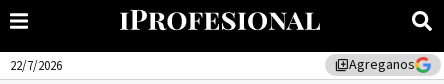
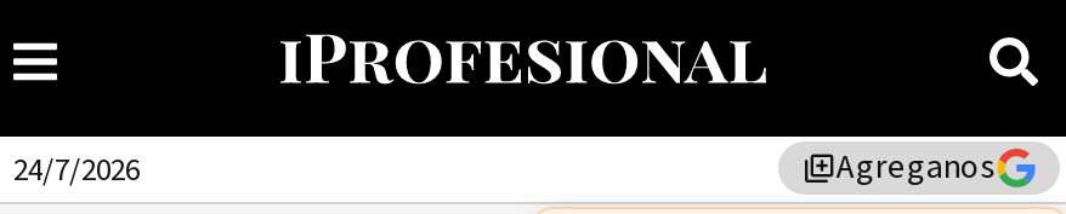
[10,58,62,75] 22/7/2026 -> [13,151,140,192] 24/7/2026

